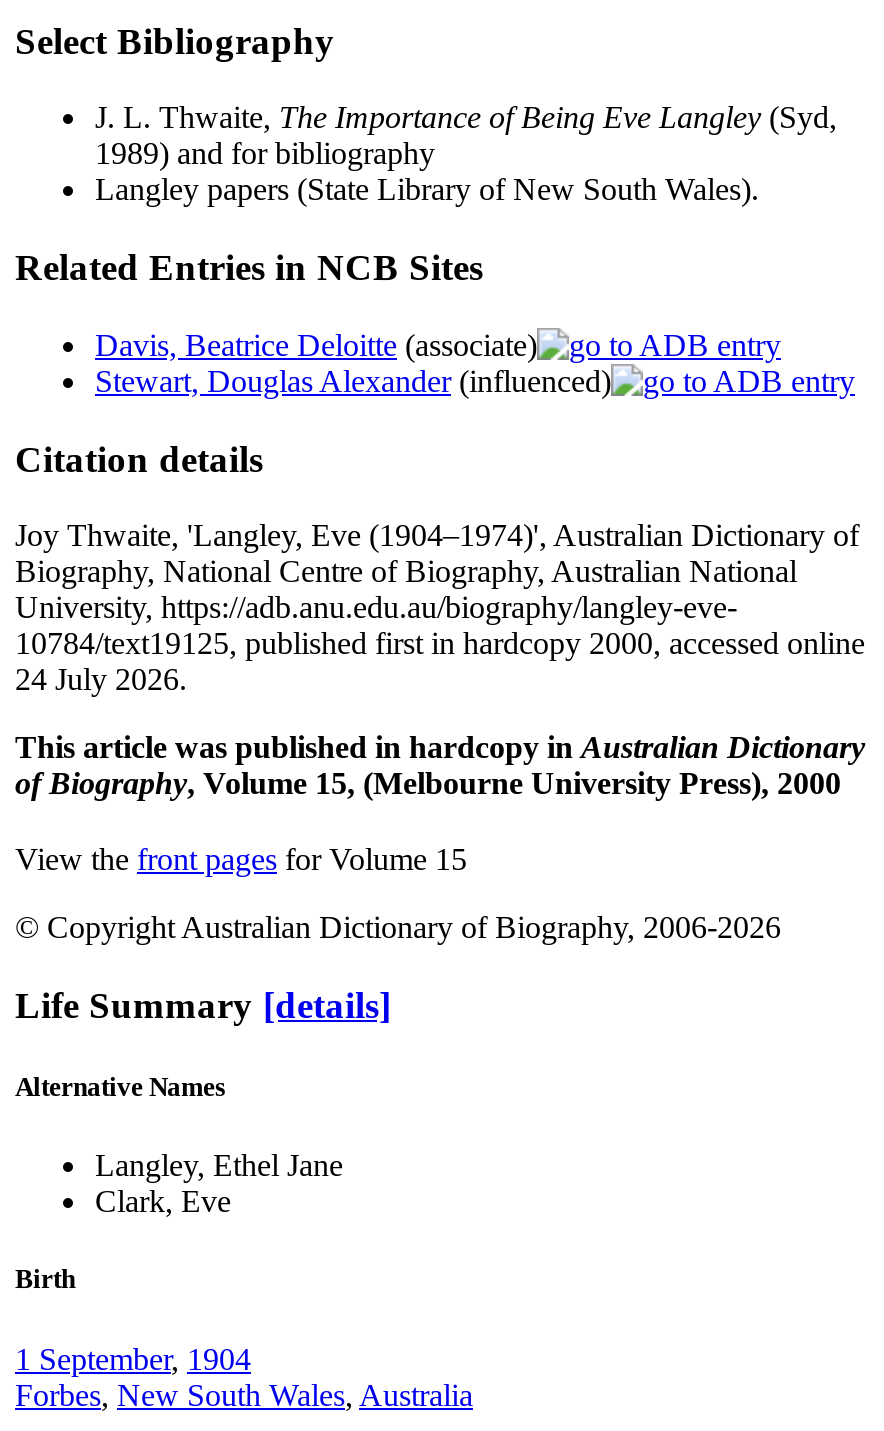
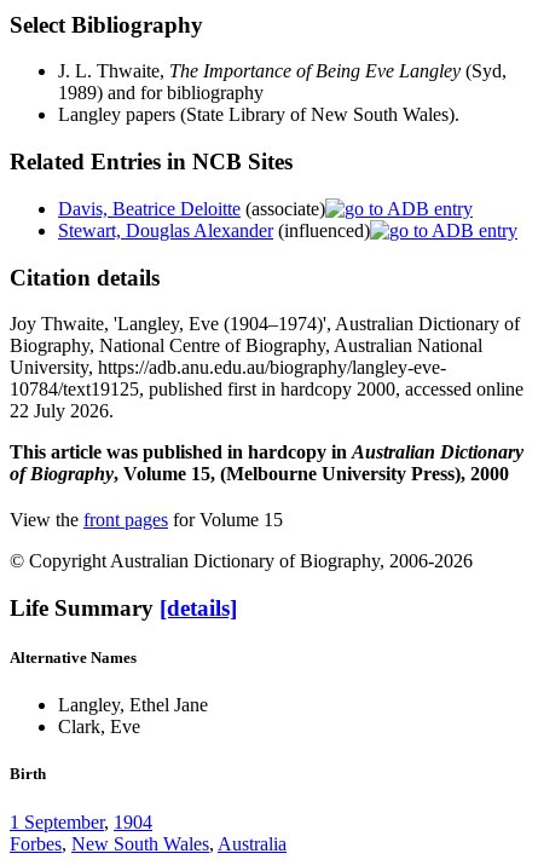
[15,662,187,696] 24 July 2026. -> [10,401,114,421] 22 July 2026.

